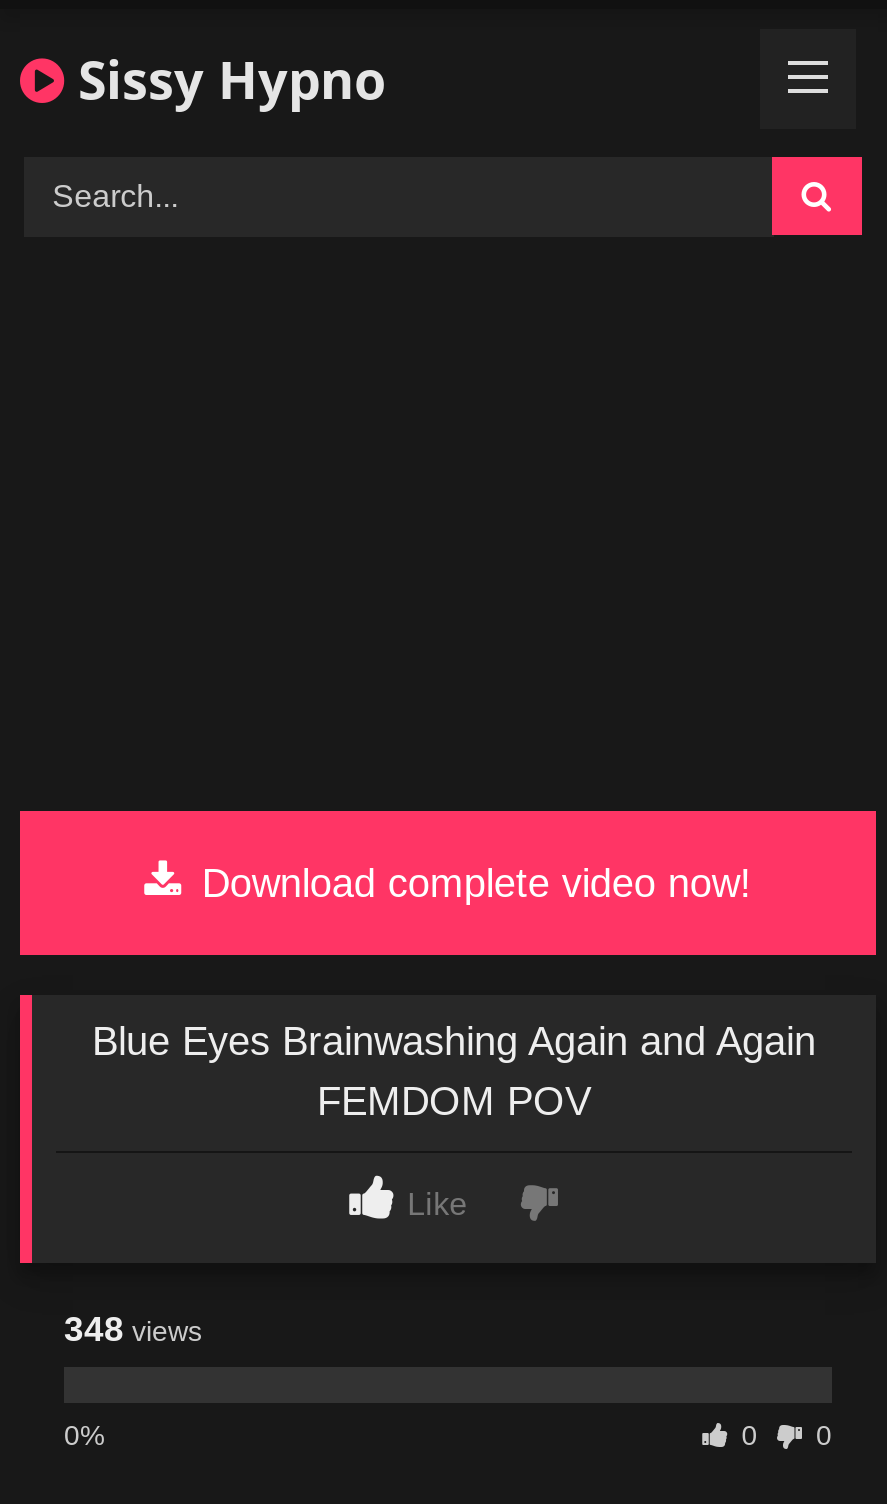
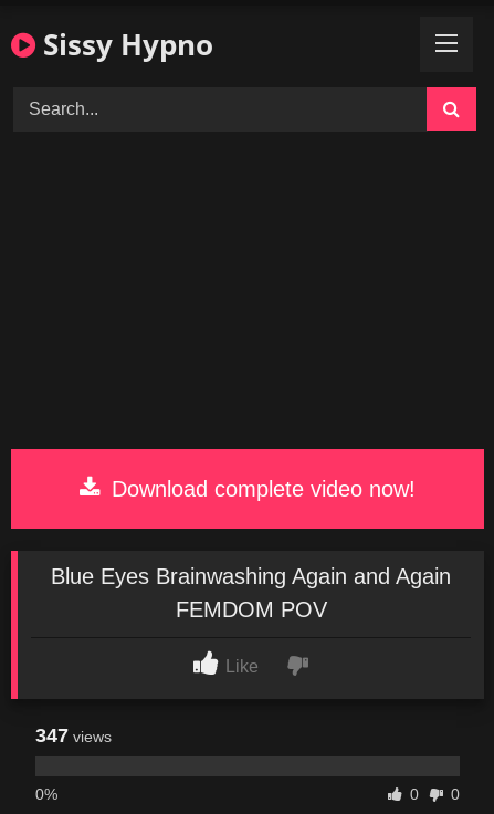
[64,1309,202,1349] 348 views -> [35,725,112,747] 347 views

